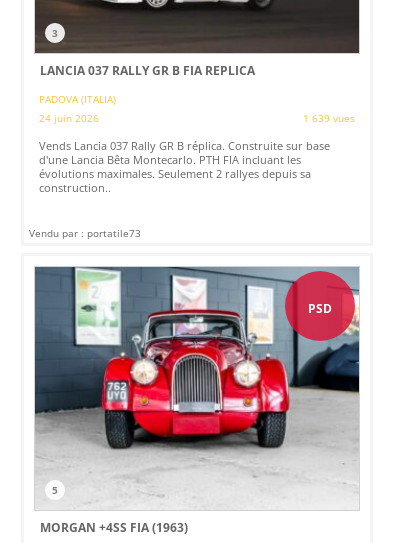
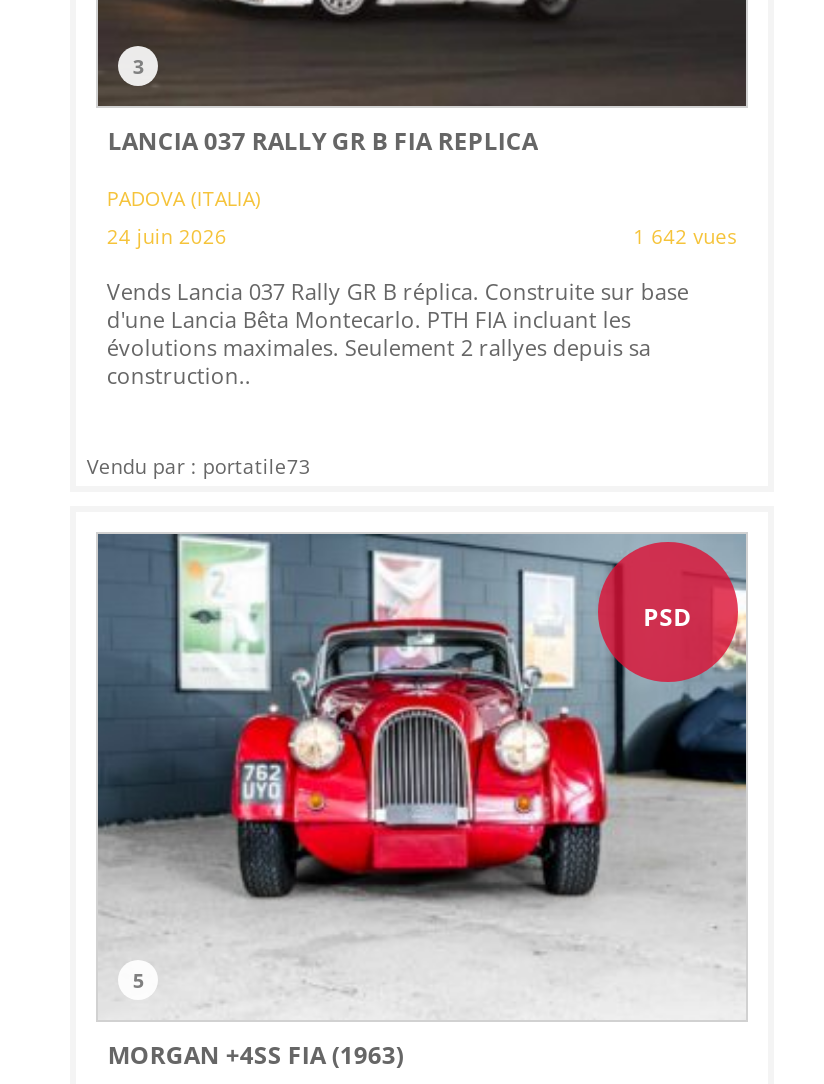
[303,111,355,125] 1 639 vues -> [633,223,737,251] 1 642 vues

